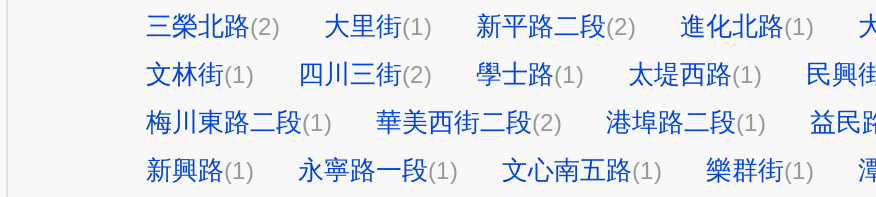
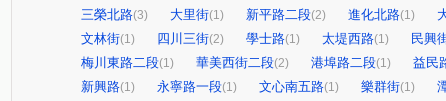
[146,11,280,41] 三榮北路(2) -> [81,7,148,22] 三榮北路(3)

